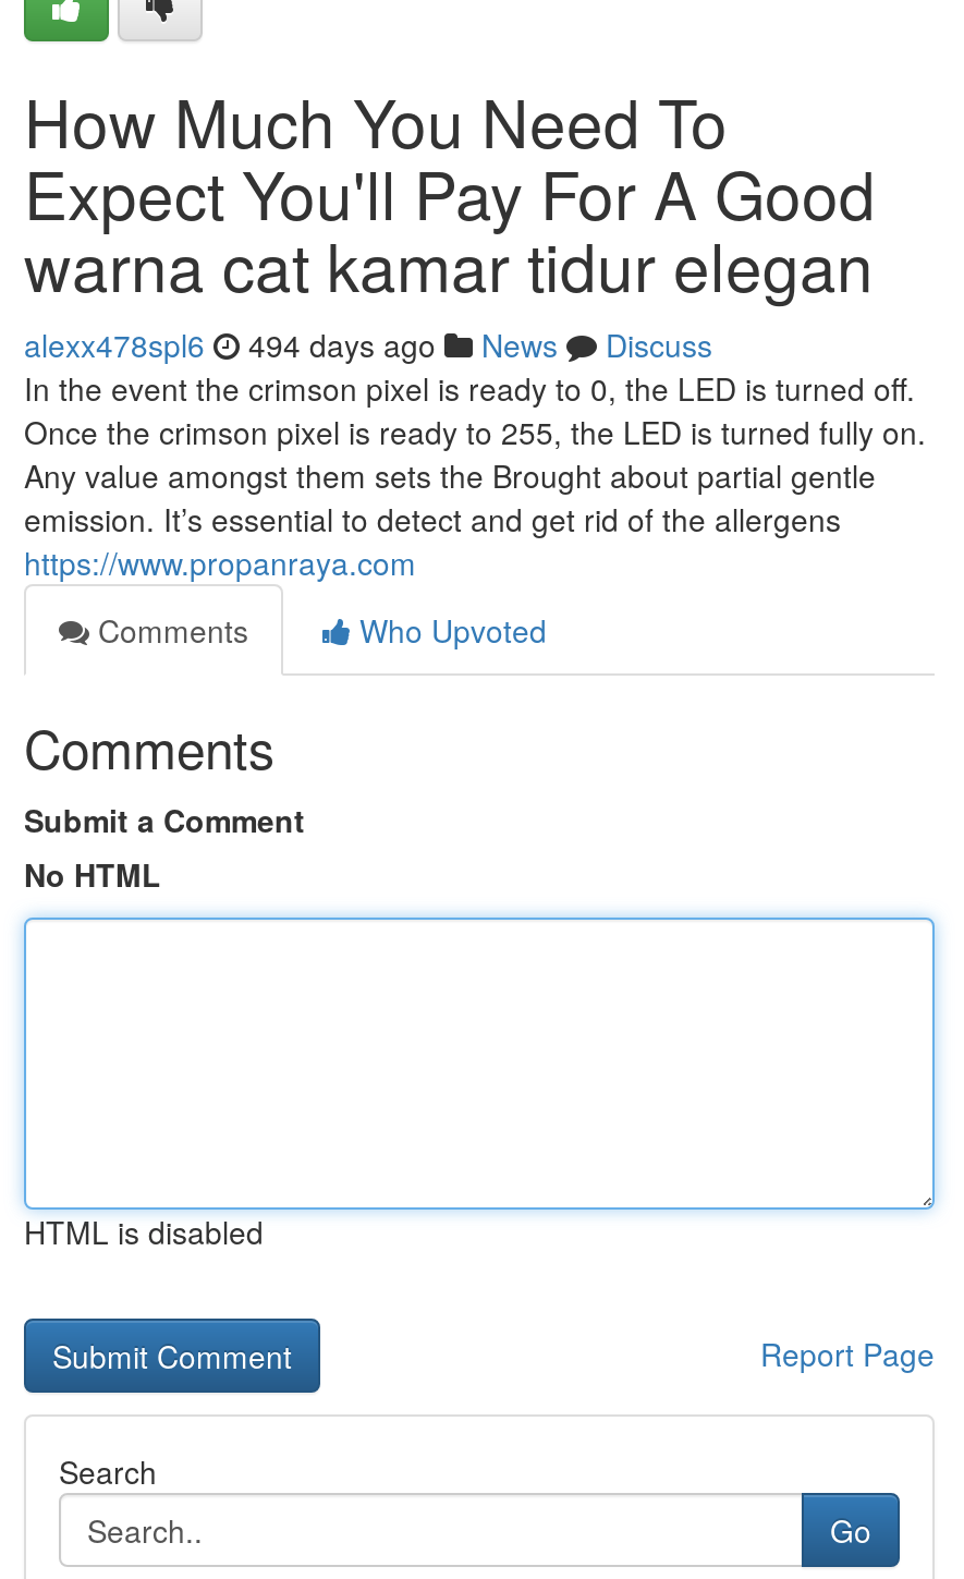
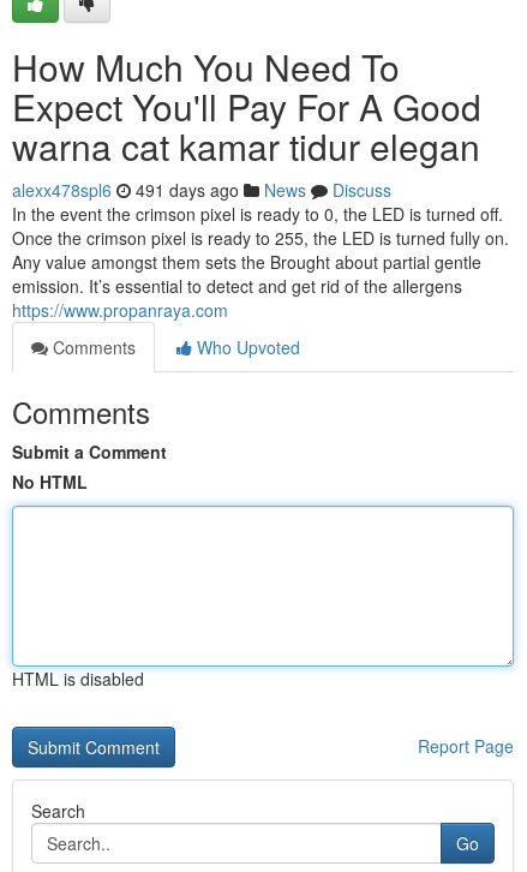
[24,323,712,366] alexx478spl6 494 days ago News Discuss -> [12,178,391,202] alexx478spl6 491 days ago News Discuss

